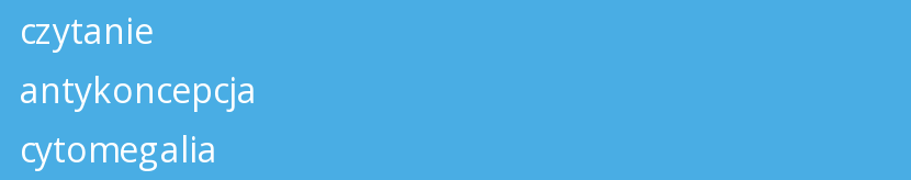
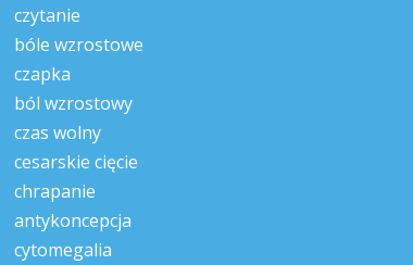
none -> [14,32,143,203] bóle wzrostowe | czapka | ból wzrostowy | czas wolny | cesarskie cięcie | chrapanie

